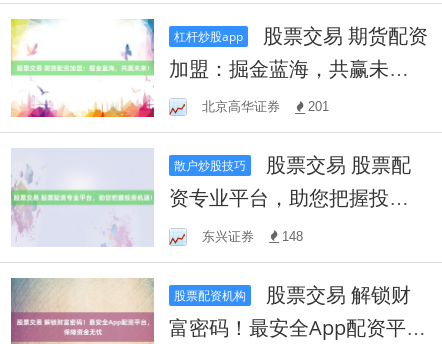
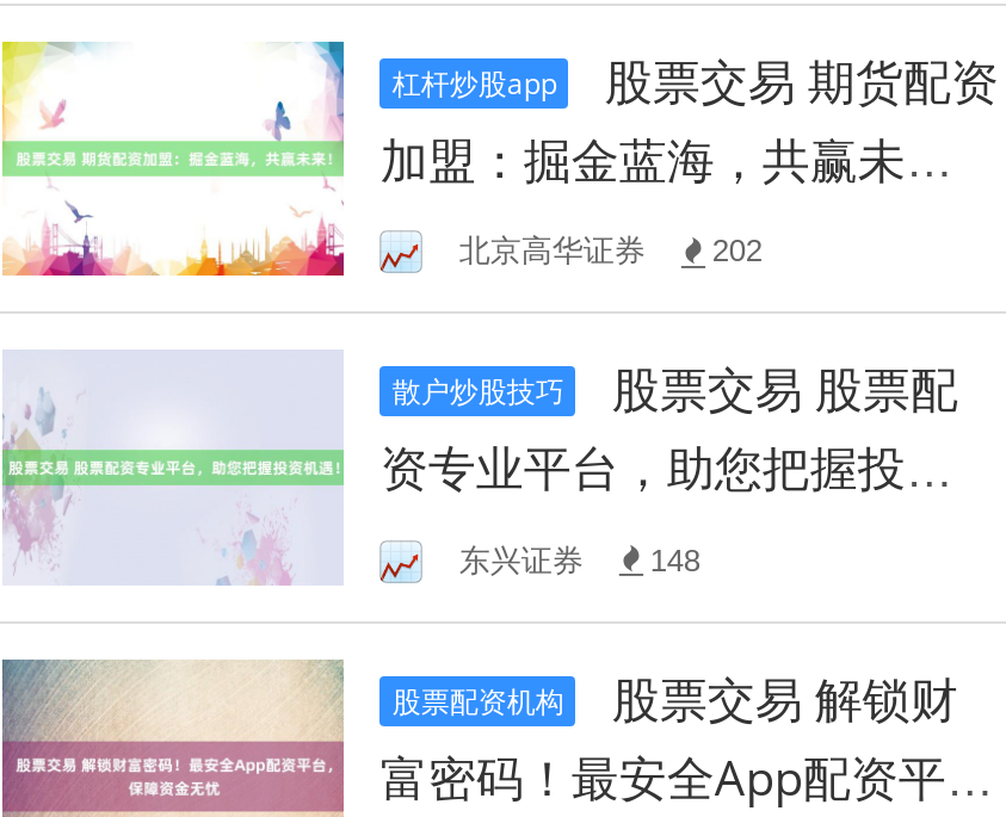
[308,99,329,114] 201 -> [712,233,762,269] 202

